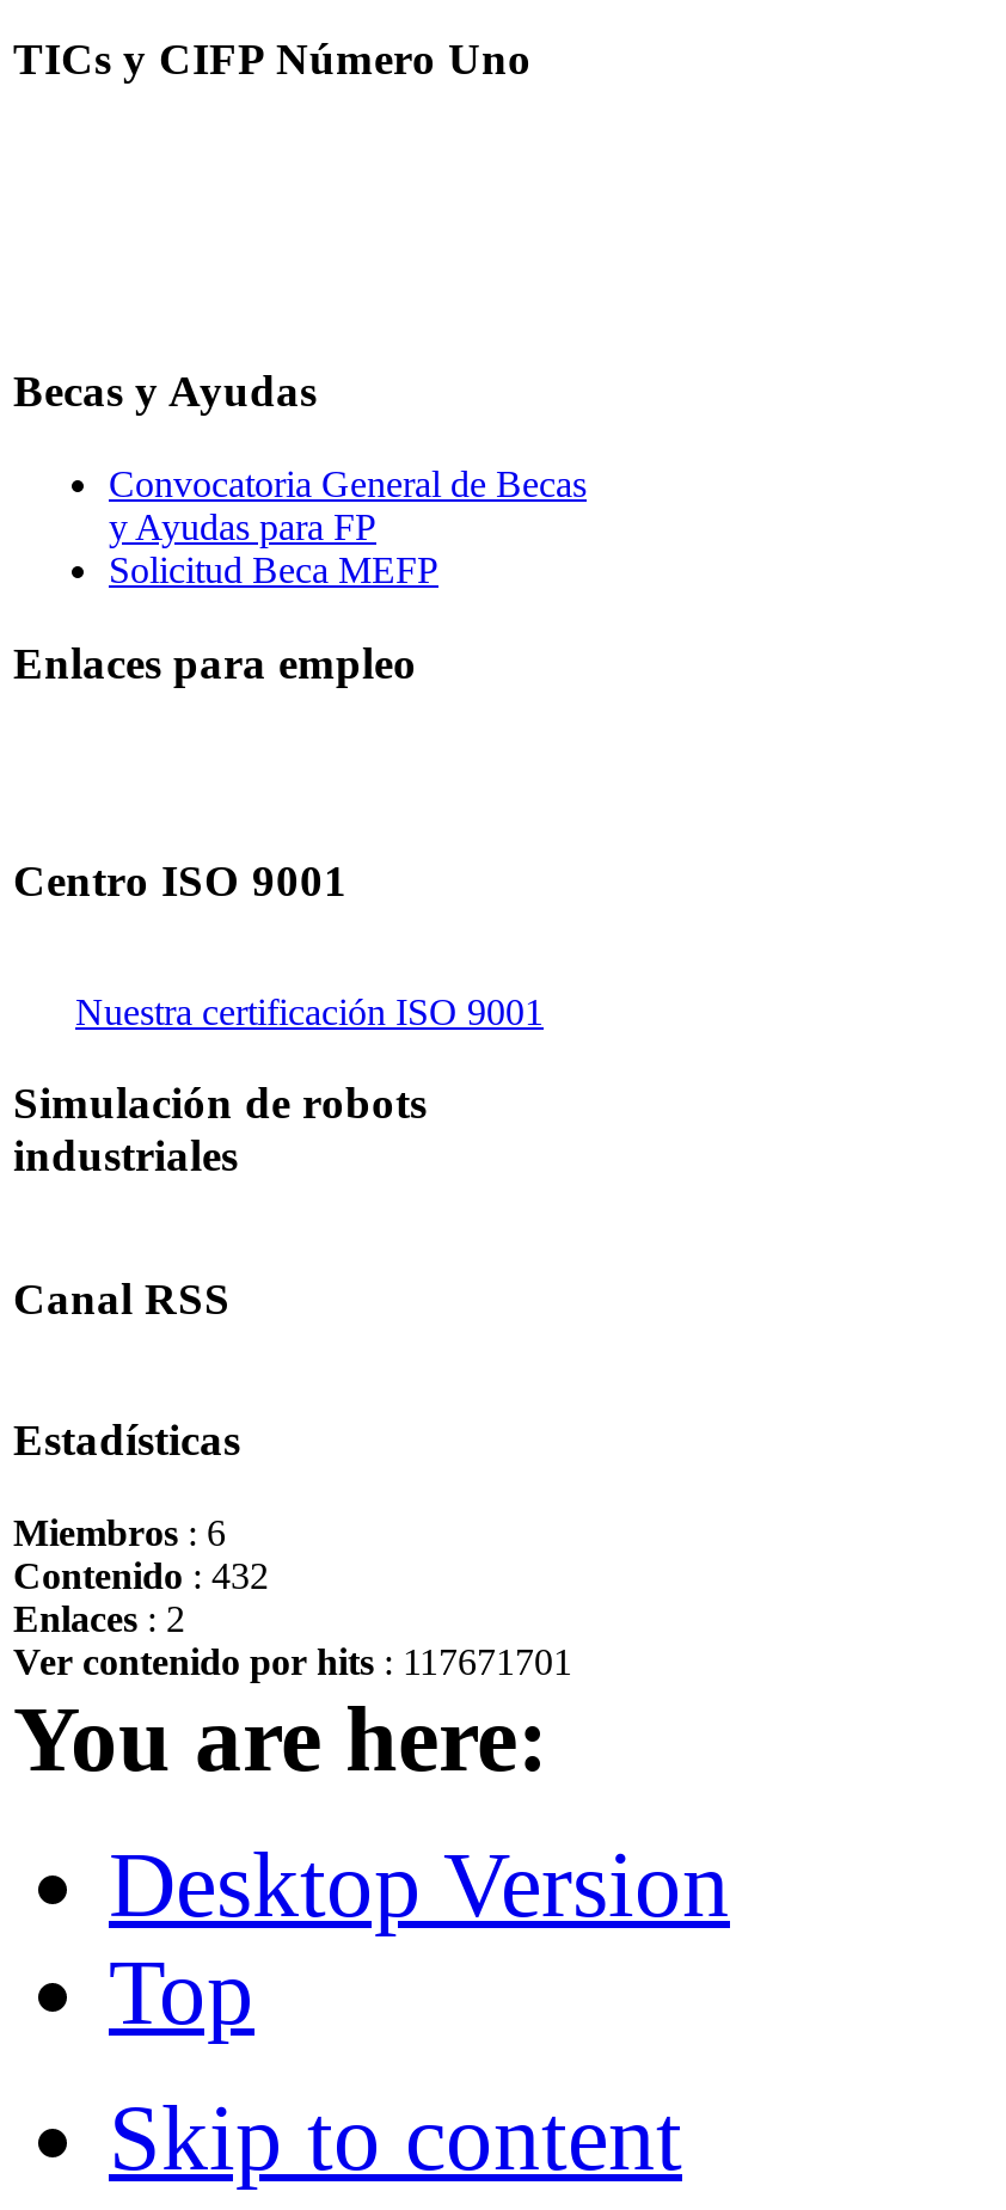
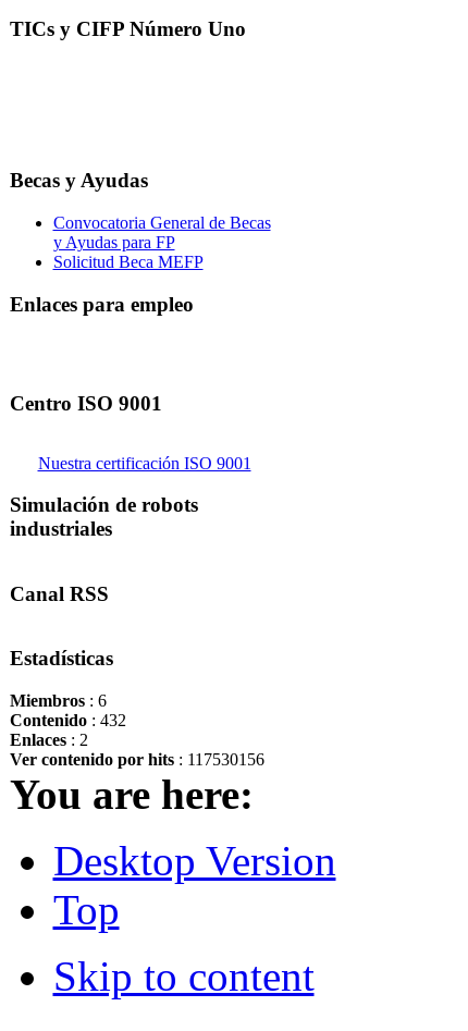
[13,1641,572,1682] Ver contenido por hits: 117671701 -> [9,750,264,769] Ver contenido por hits: 117530156

